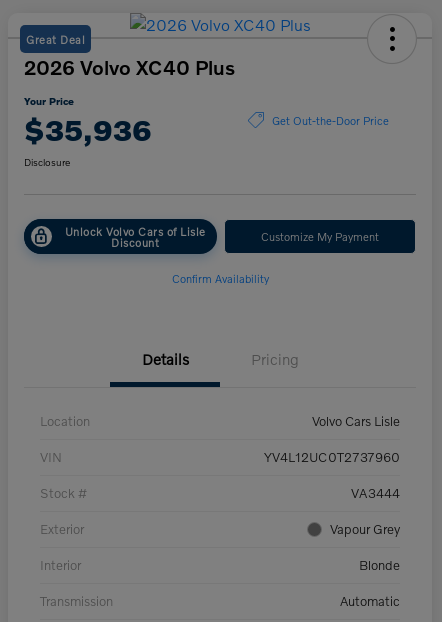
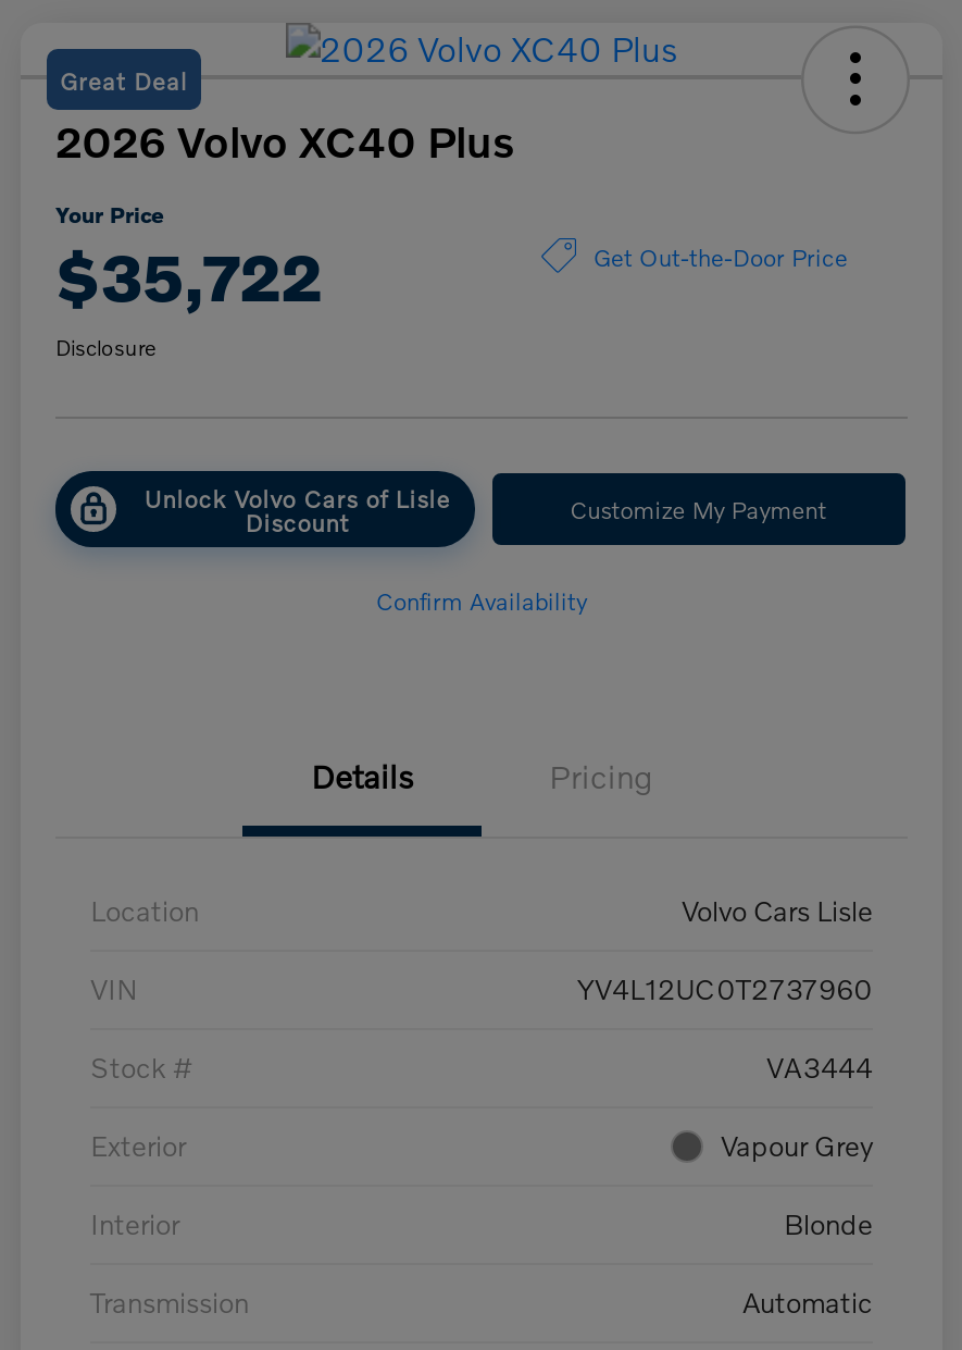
[24,112,152,147] $35,936 -> [55,239,323,315] $35,722

